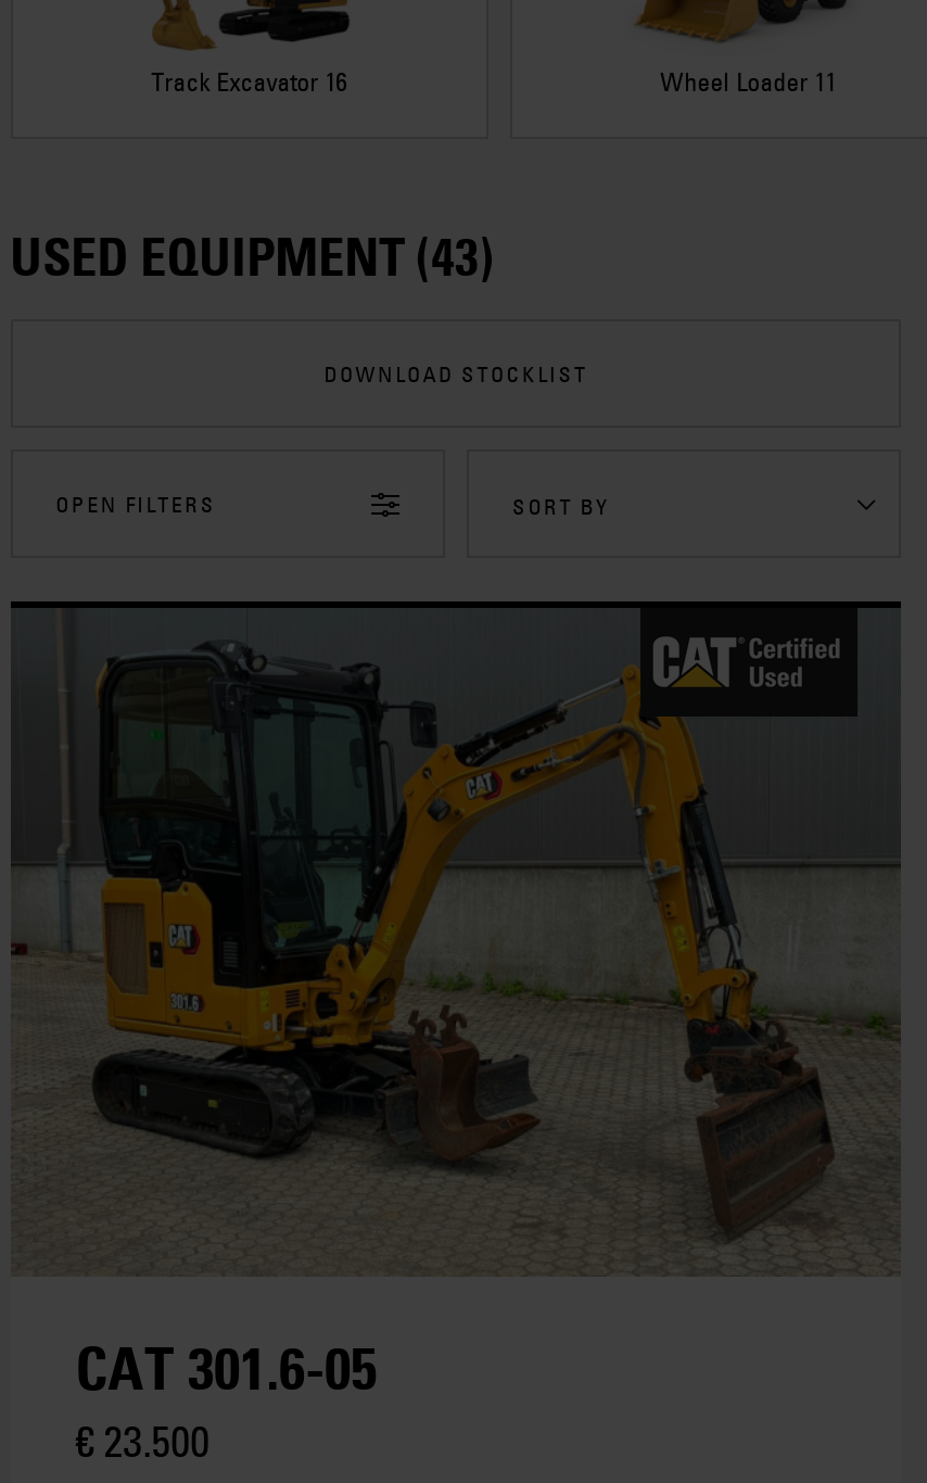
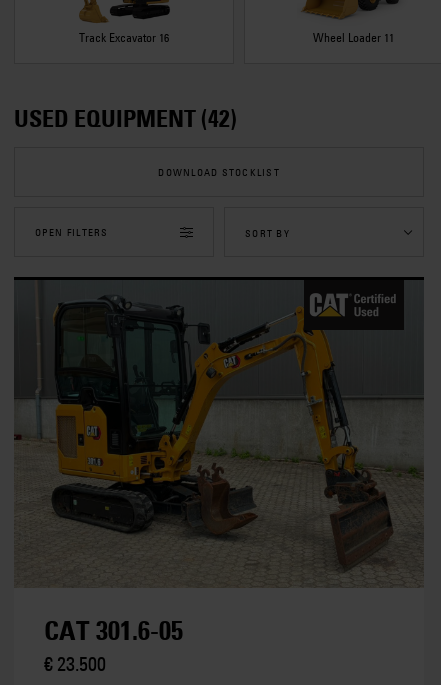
[10,226,494,289] USED EQUIPMENT (43) -> [14,104,237,133] USED EQUIPMENT (42)

